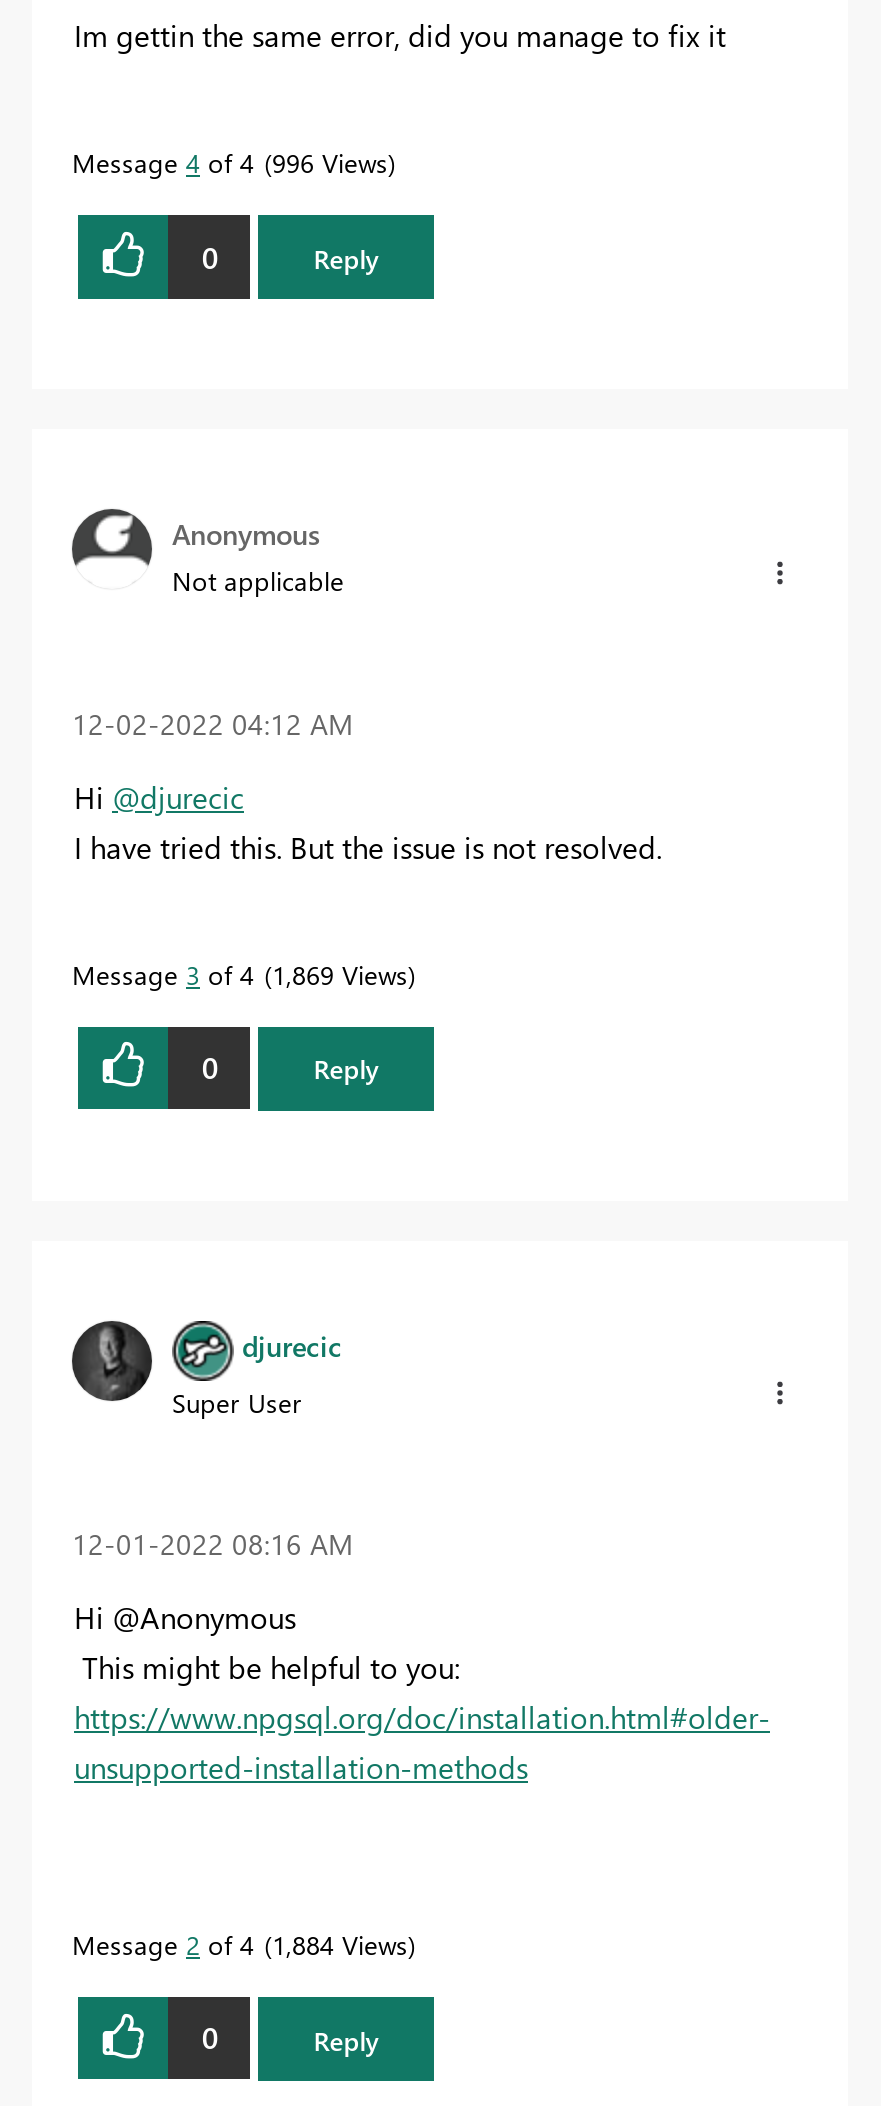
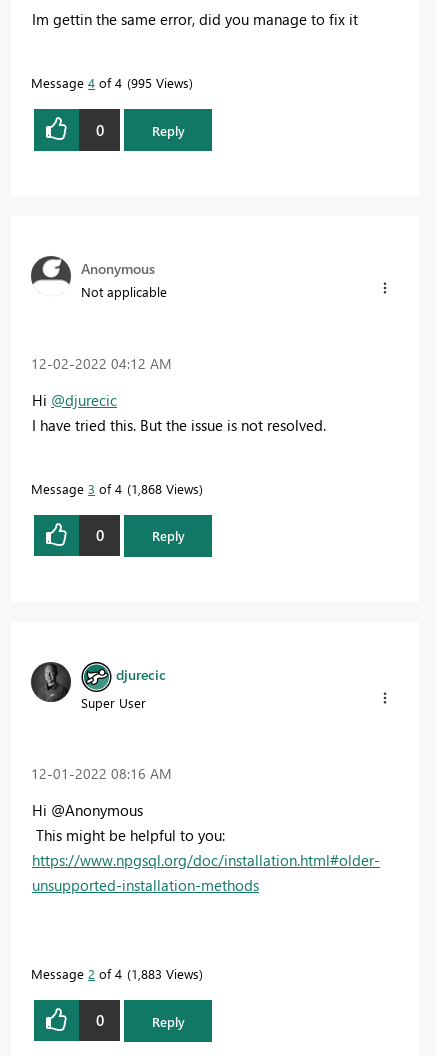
[72,145,388,179] Message 4 of 4 996 Views -> [31,74,189,91] Message 4 of 4 995 Views
[72,956,408,990] Message 3 of 4 1,869 Views -> [31,479,199,496] Message 3 of 4 1,868 Views
[72,1927,408,1961] Message 2 of 4 1,884 Views -> [31,965,199,982] Message 2 of 4 1,883 Views

